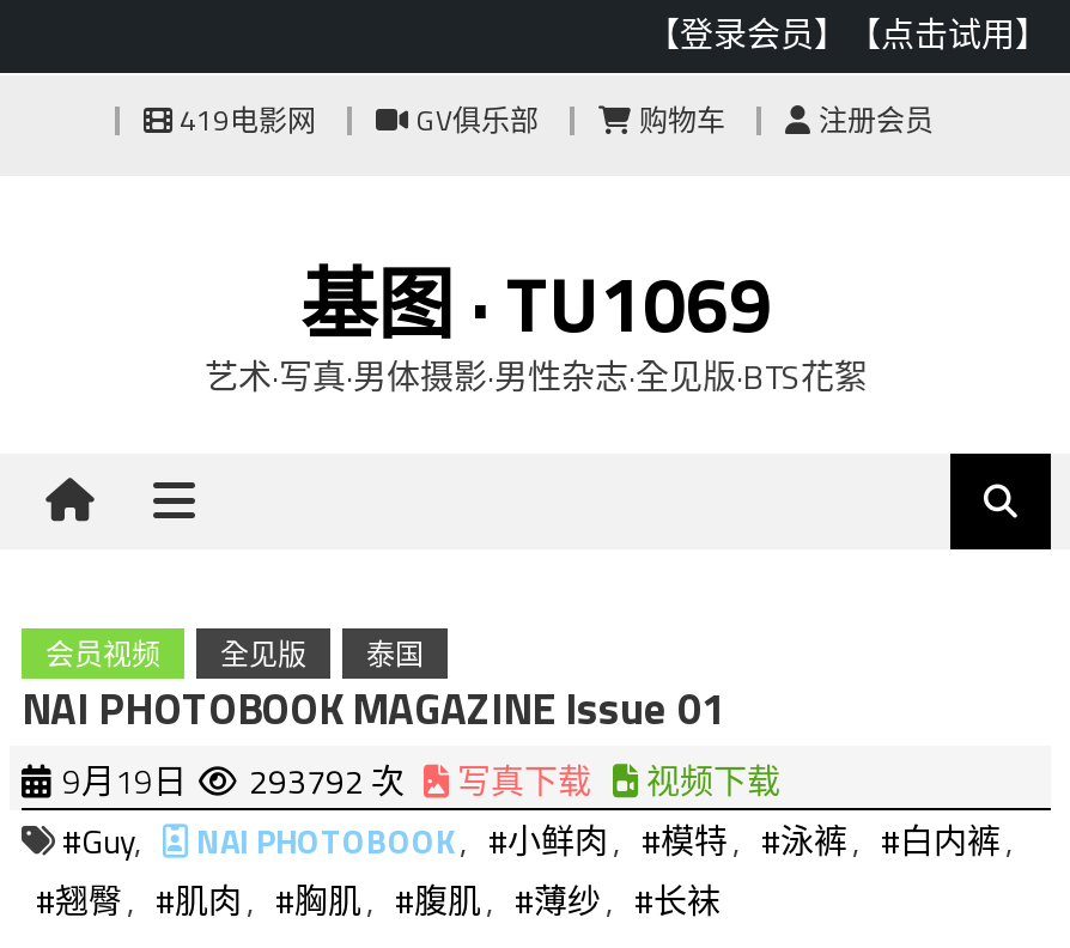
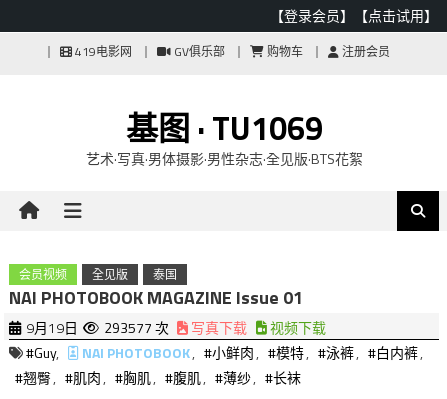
[62,755,780,806] 9月19日 293792 次 写真下载 视频下载 -> [26,317,326,338] 9月19日 293577 次 写真下载 视频下载

